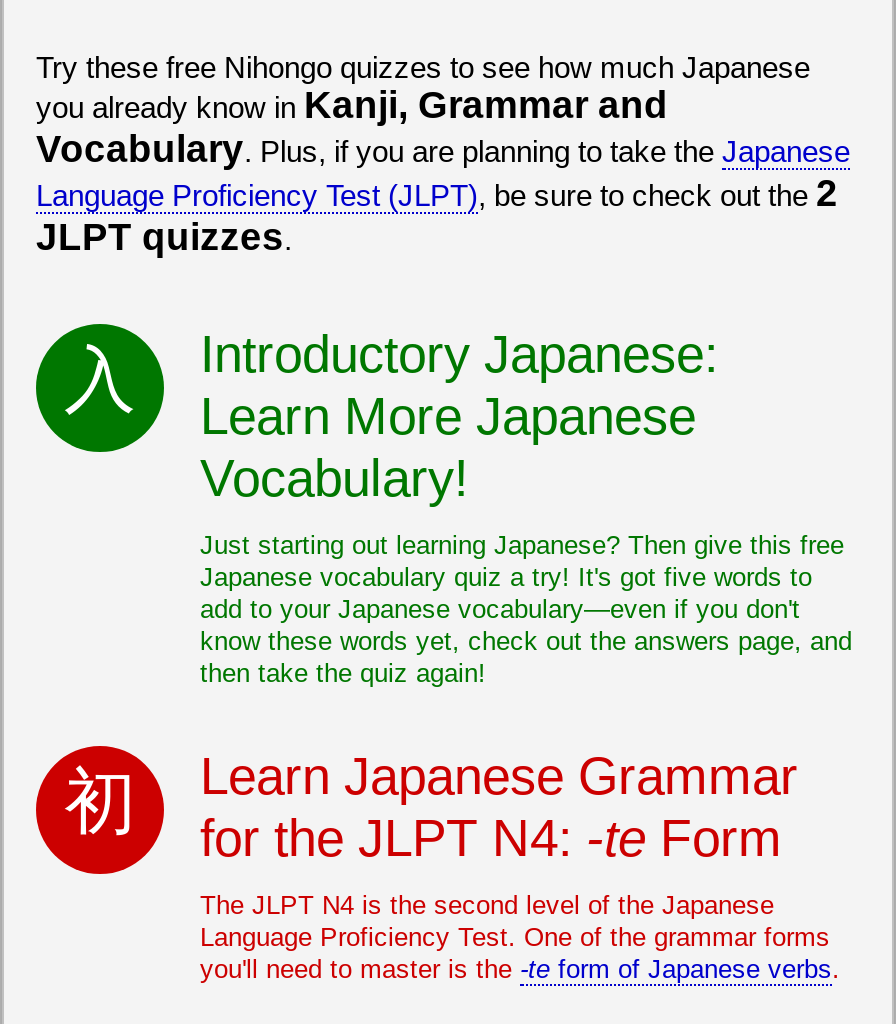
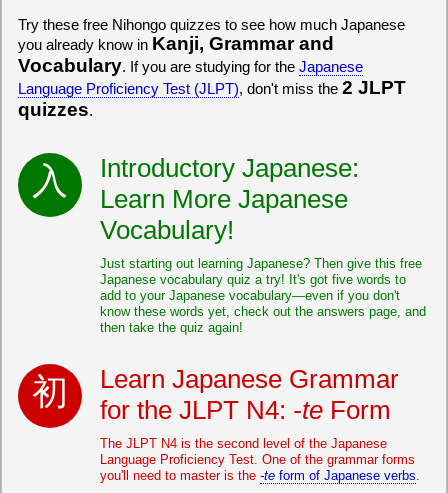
[36,129,850,259] Vocabulary. Plus, if you are planning to take the Japanese | Language Proficiency Test (JLPT), be sure to check out the 2 | JLPT quizzes. -> [18,55,406,120] Vocabulary. If you are studying for the Japanese | Language Proficiency Test (JLPT), don't miss the 2 JLPT | quizzes.

